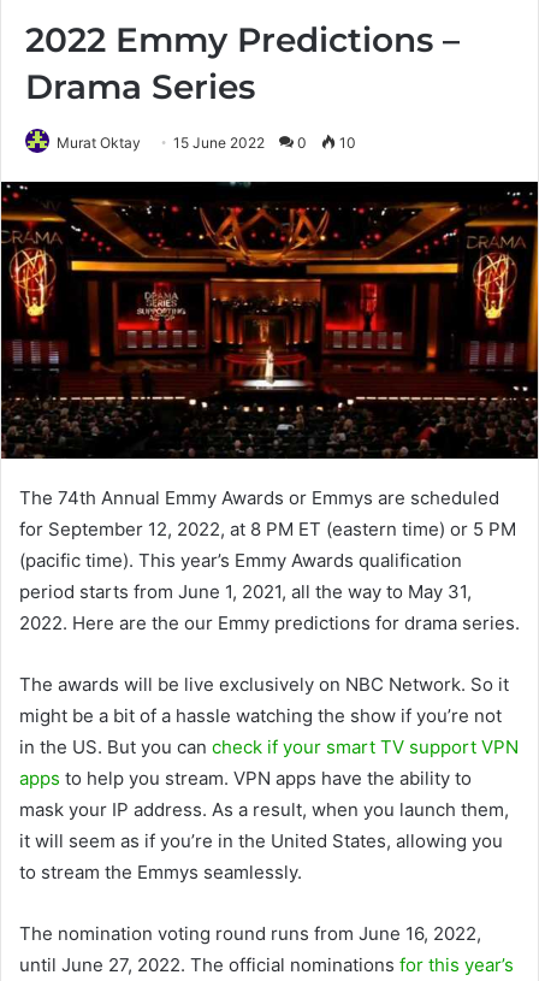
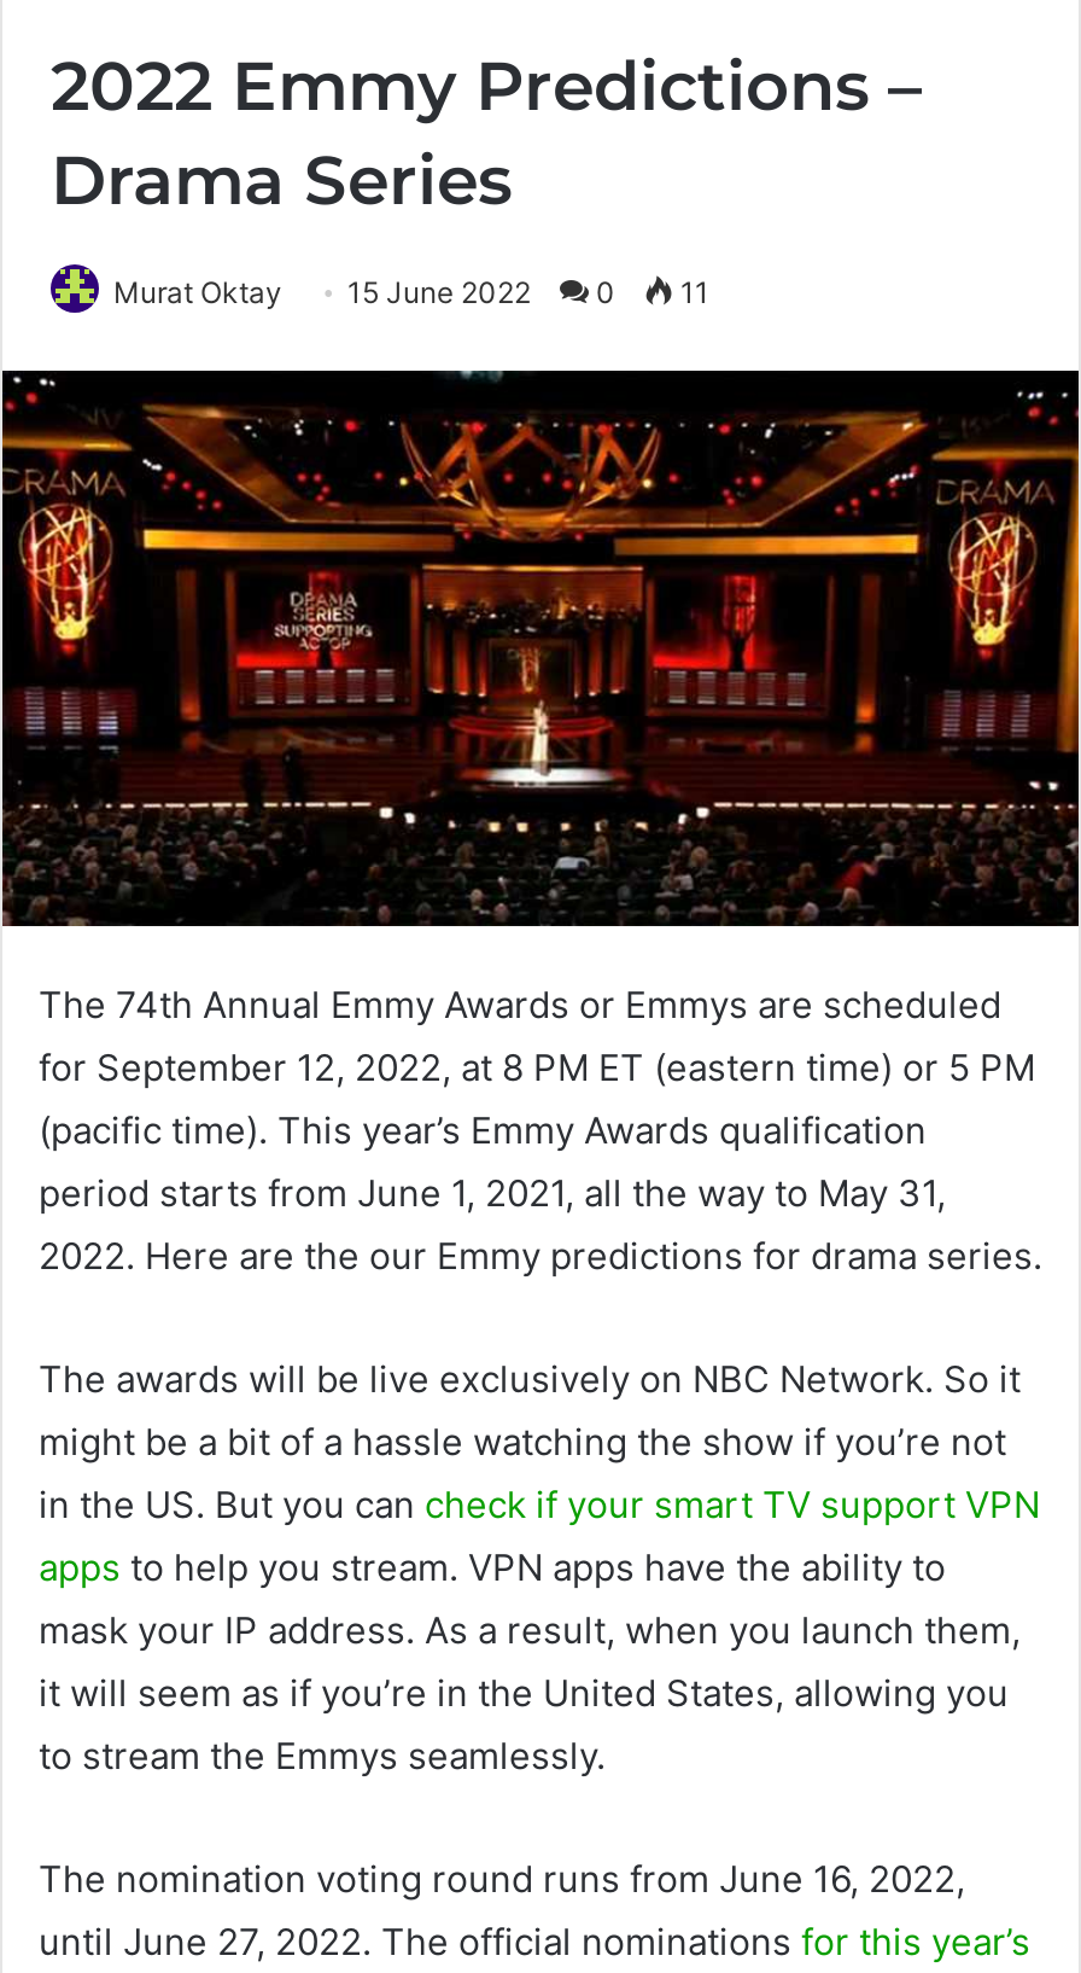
[57,134,356,152] Murat Oktay 15 June 2022 0 10 -> [113,274,709,310] Murat Oktay 15 June 2022 0 11

